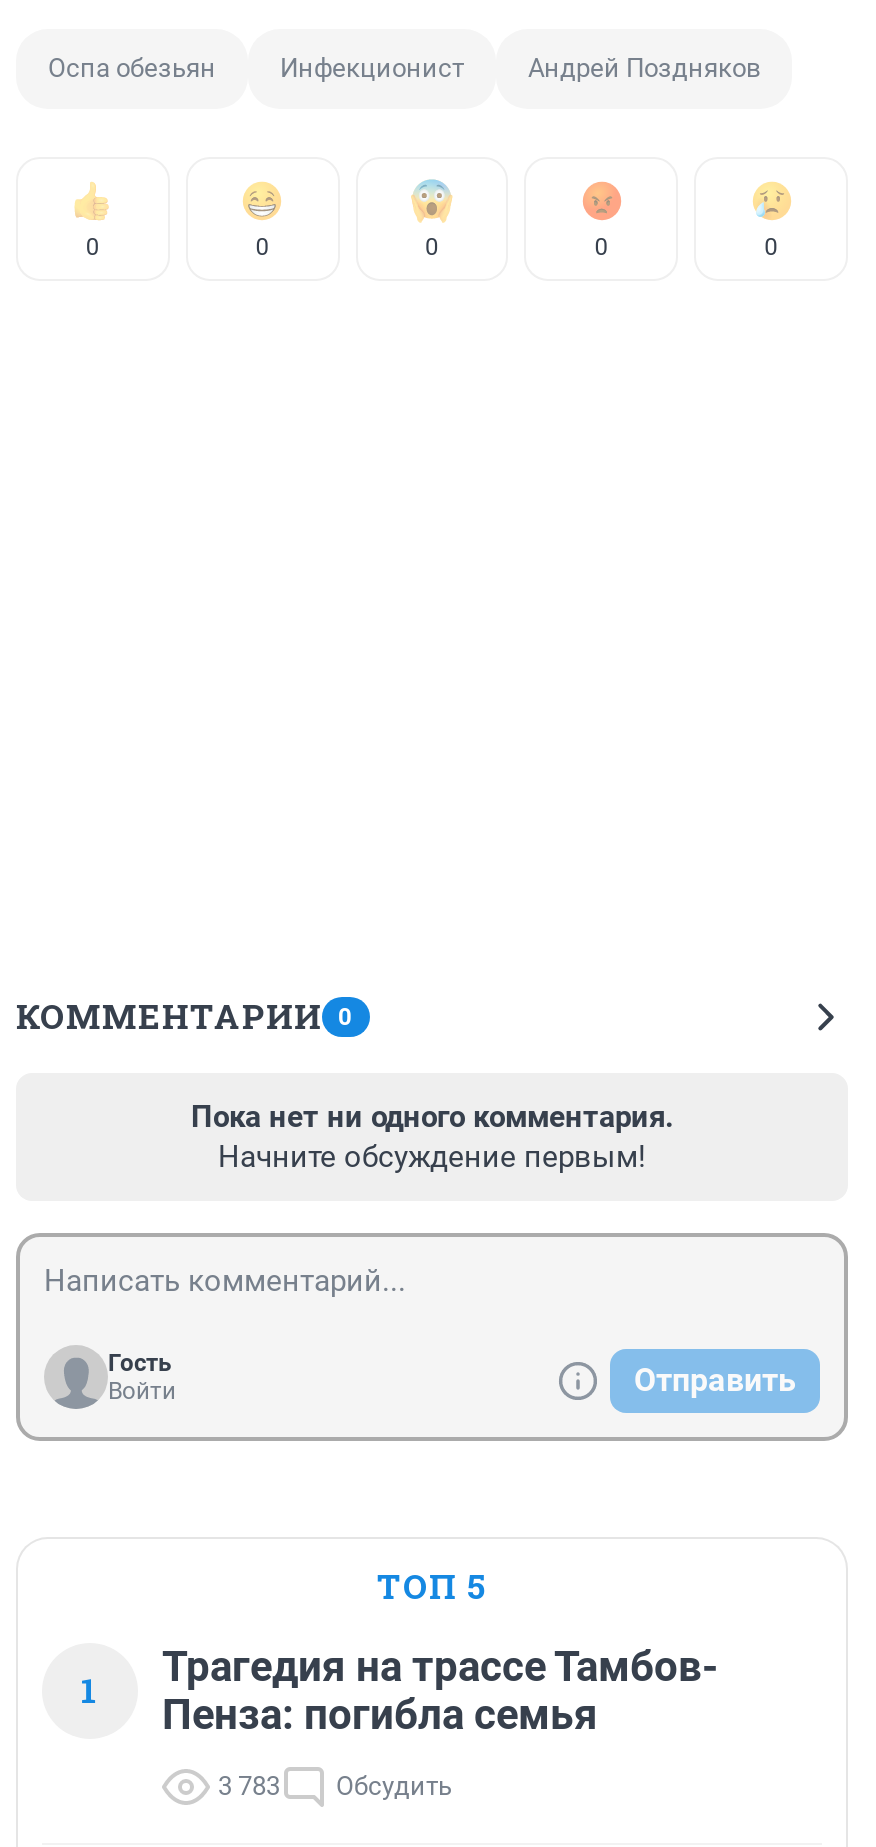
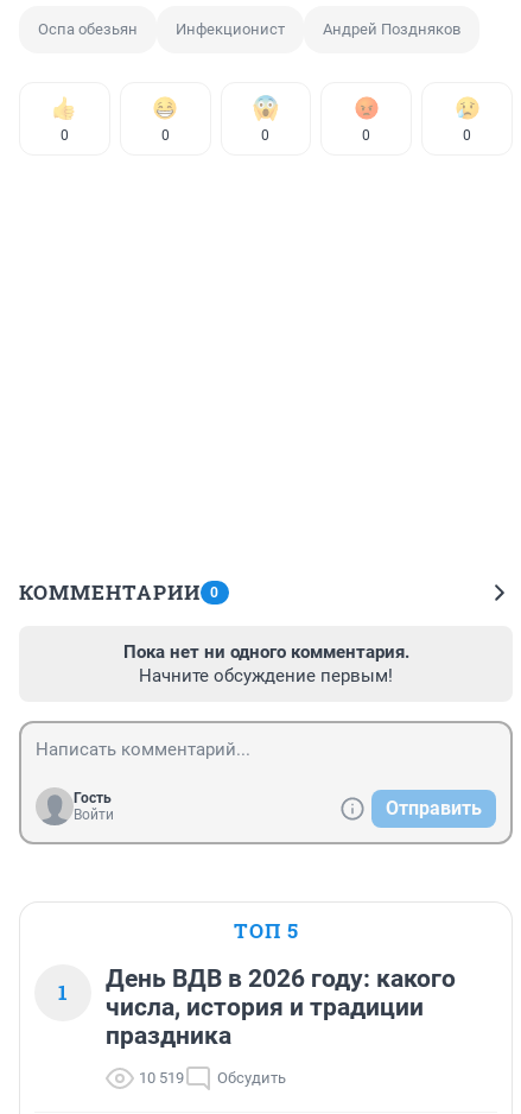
[162,1643,718,1739] Трагедия на трассе Тамбов- | Пенза: погибла семья -> [106,964,456,1050] День ВДВ в 2026 году: какого | числа, история и традиции | праздника
[218,1771,452,1801] 3 783 Обсудить -> [139,1069,286,1087] 10 519 Обсудить

